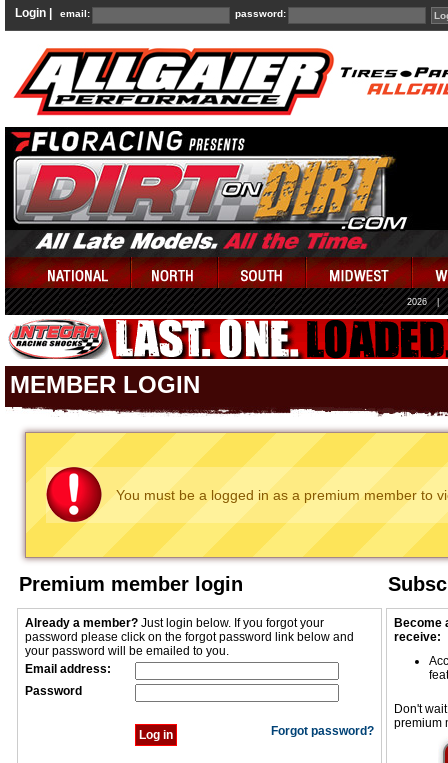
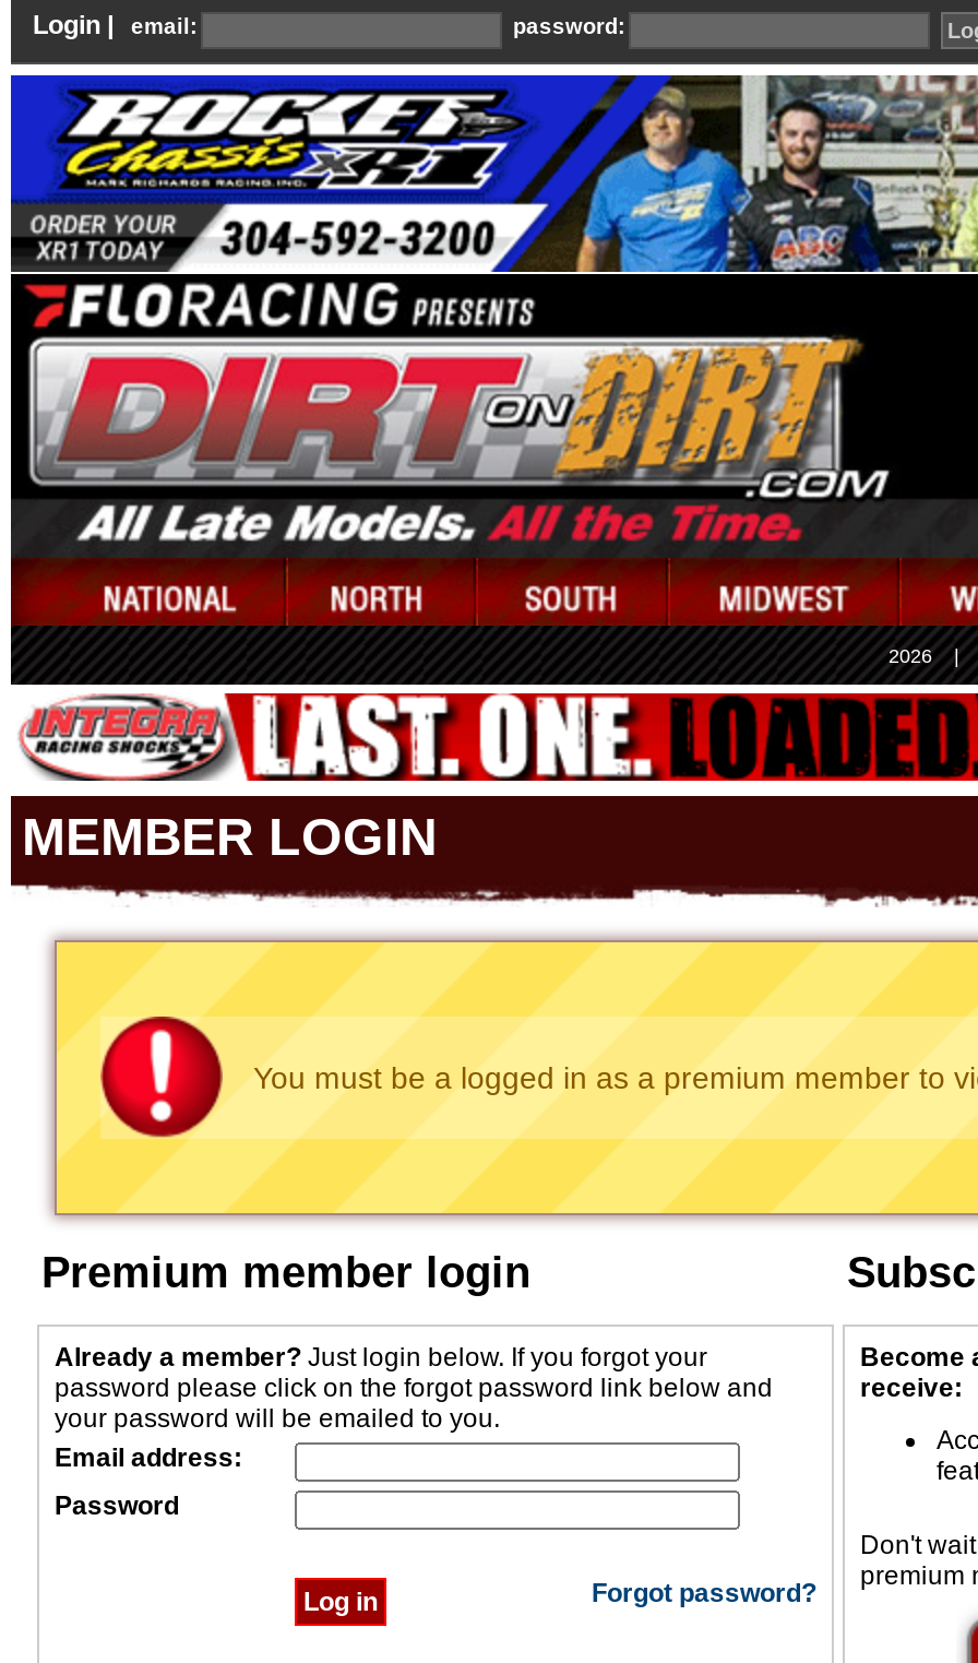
[5,36,445,127] [image] -> [9,73,971,274] [image]

